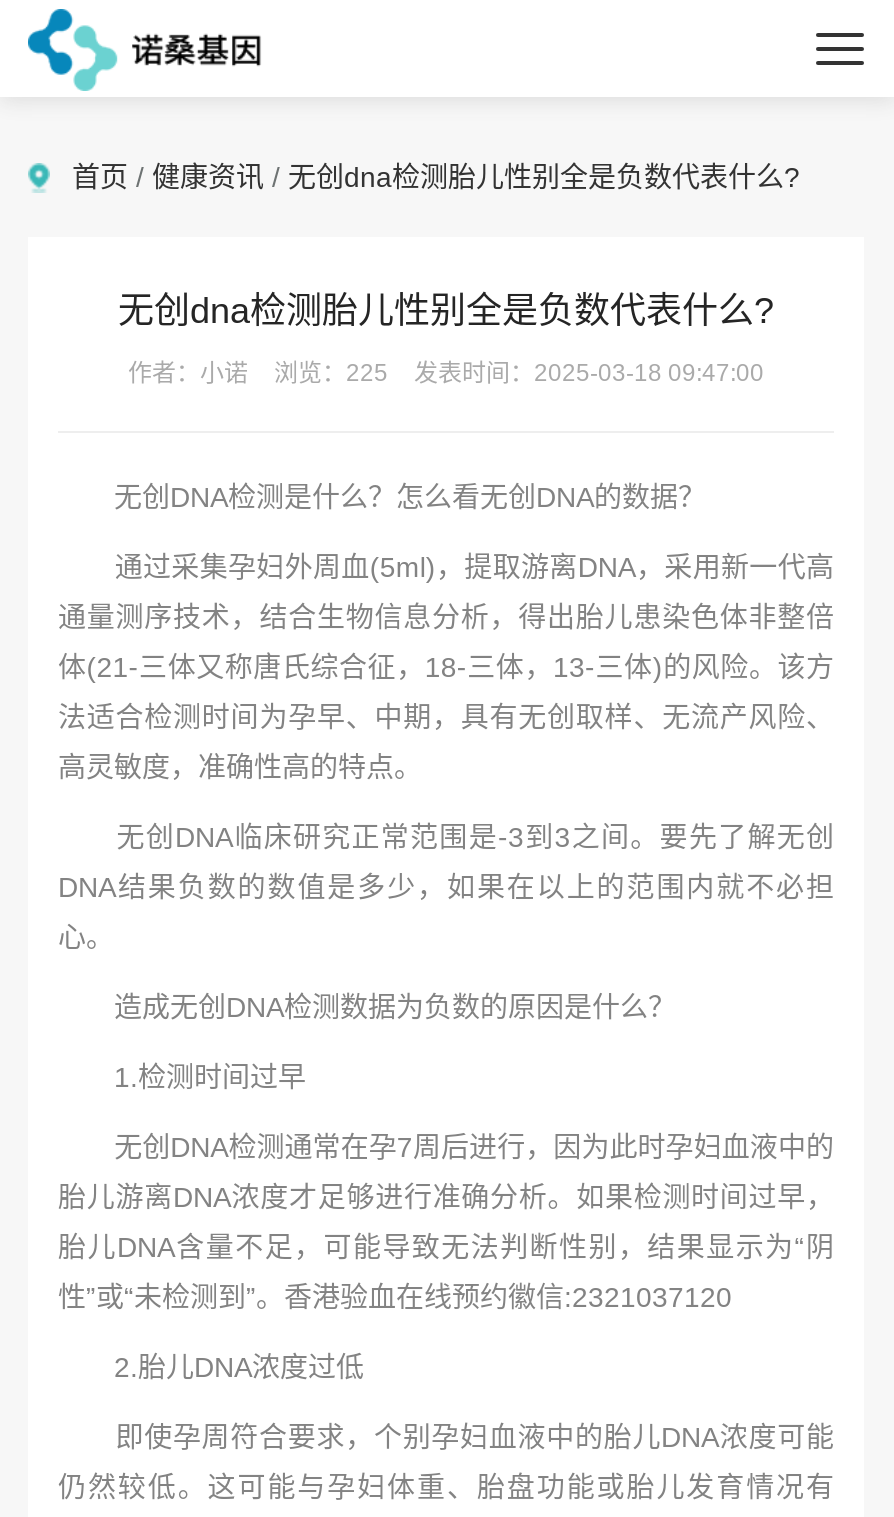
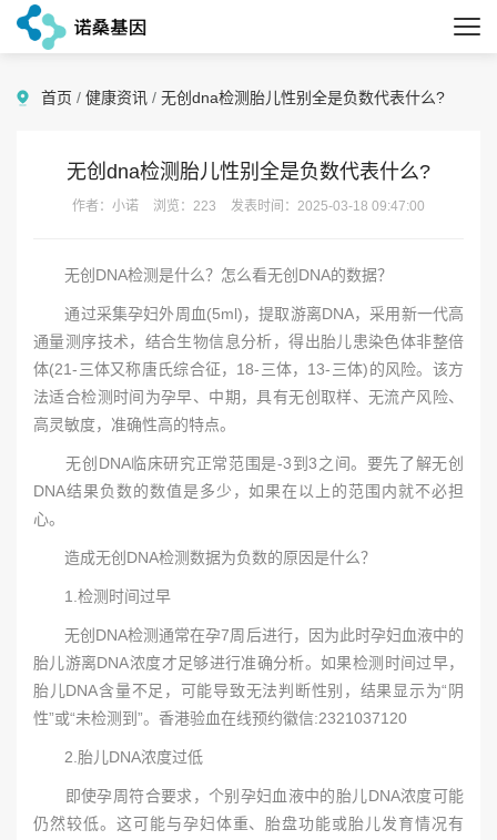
[128,359,764,387] 作者：小诺 浏览：225 发表时间：2025-03-18 09:47:00 -> [72,198,425,214] 作者：小诺 浏览：223 发表时间：2025-03-18 09:47:00

